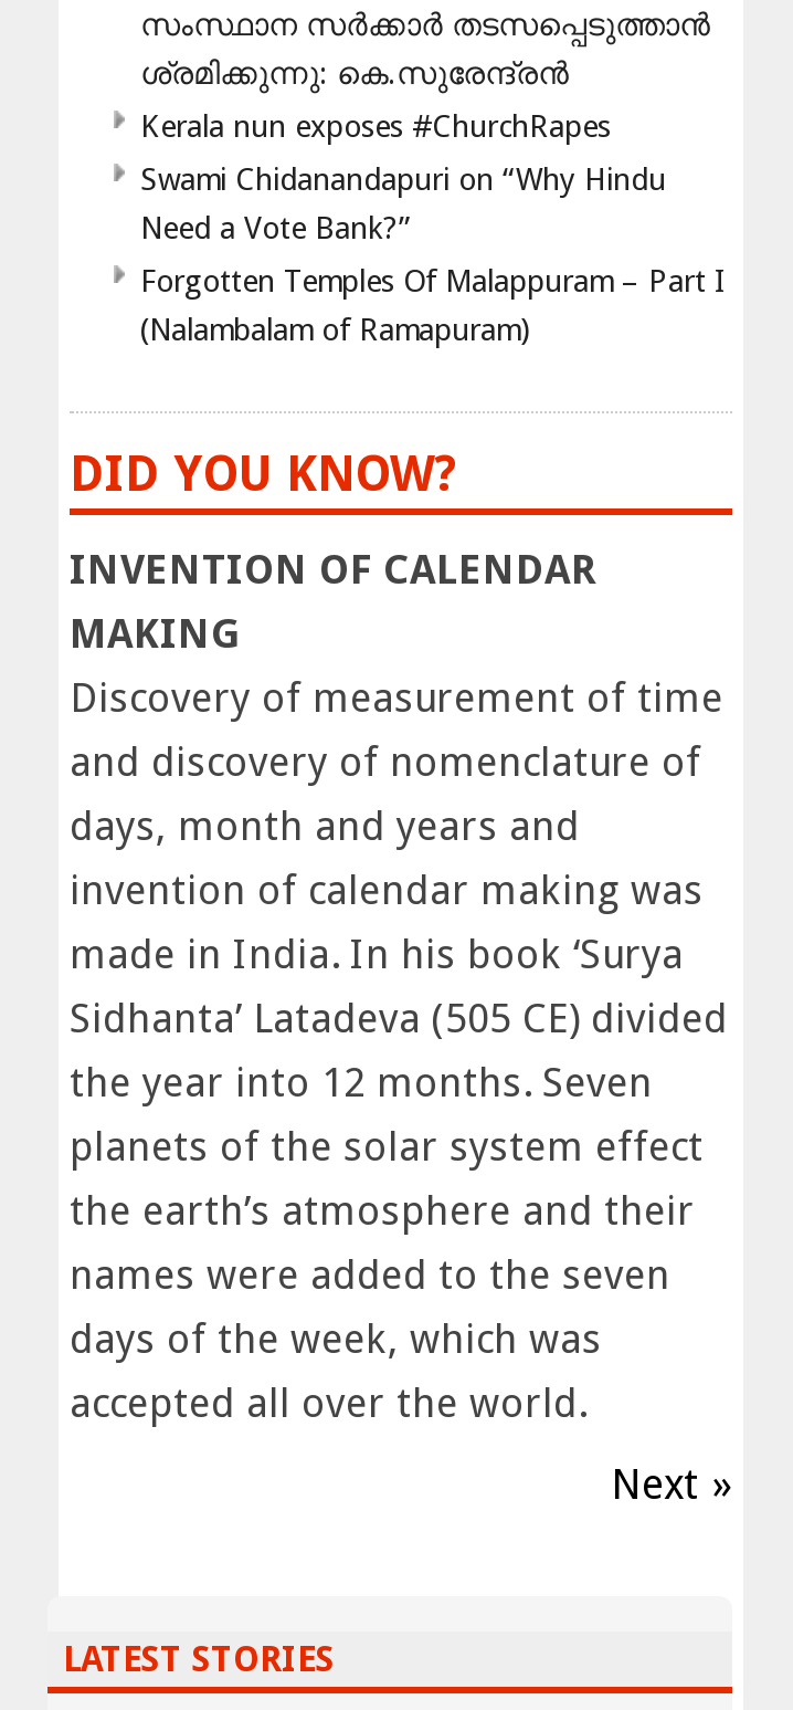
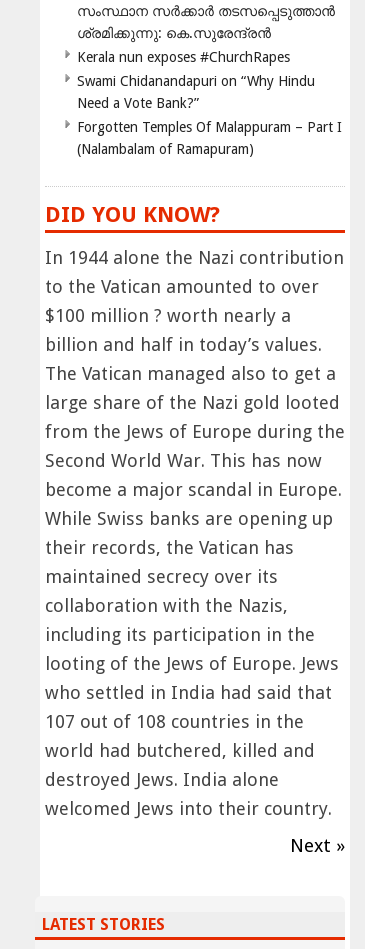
[70,547,728,1427] INVENTION OF CALENDAR | MAKING | Discovery of measurement of time | and discovery of nomenclature of | days, month and years and | invention of calendar making was | made in India. In his book ‘Surya | Sidhanta’ Latadeva (505 CE) divided | the year into 12 months. Seven | planets of the solar system effect | the earth’s atmosphere and their | names were added to the seven | days of the week, which was | accepted all over the world. -> [45,247,345,819] In 1944 alone the Nazi contribution | to the Vatican amounted to over | $100 million ? worth nearly a | billion and half in today’s values. | The Vatican managed also to get a | large share of the Nazi gold looted | from the Jews of Europe during the | Second World War. This has now | become a major scandal in Europe. | While Swiss banks are opening up | their records, the Vatican has | maintained secrecy over its | collaboration with the Nazis, | including its participation in the | looting of the Jews of Europe. Jews | who settled in India had said that | 107 out of 108 countries in the | world had butchered, killed and | destroyed Jews. India alone | welcomed Jews into their country.

